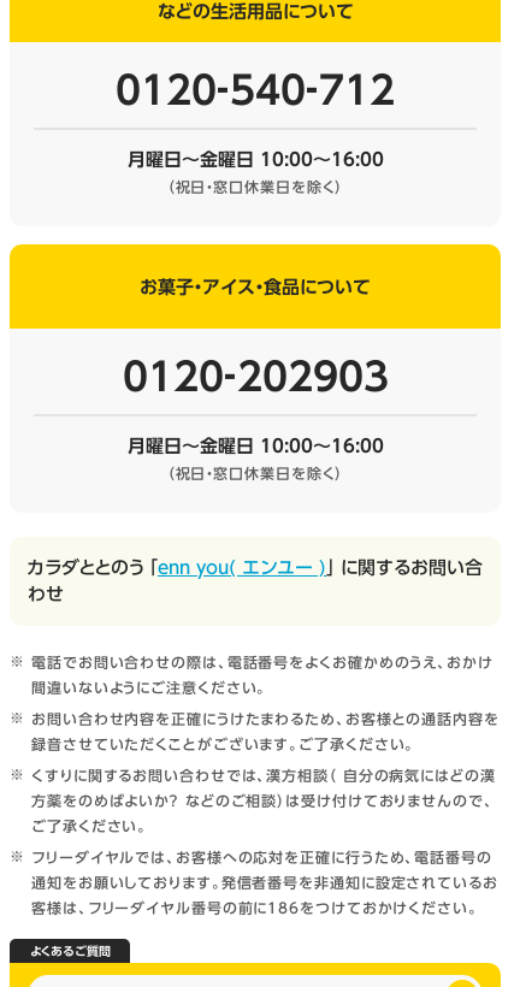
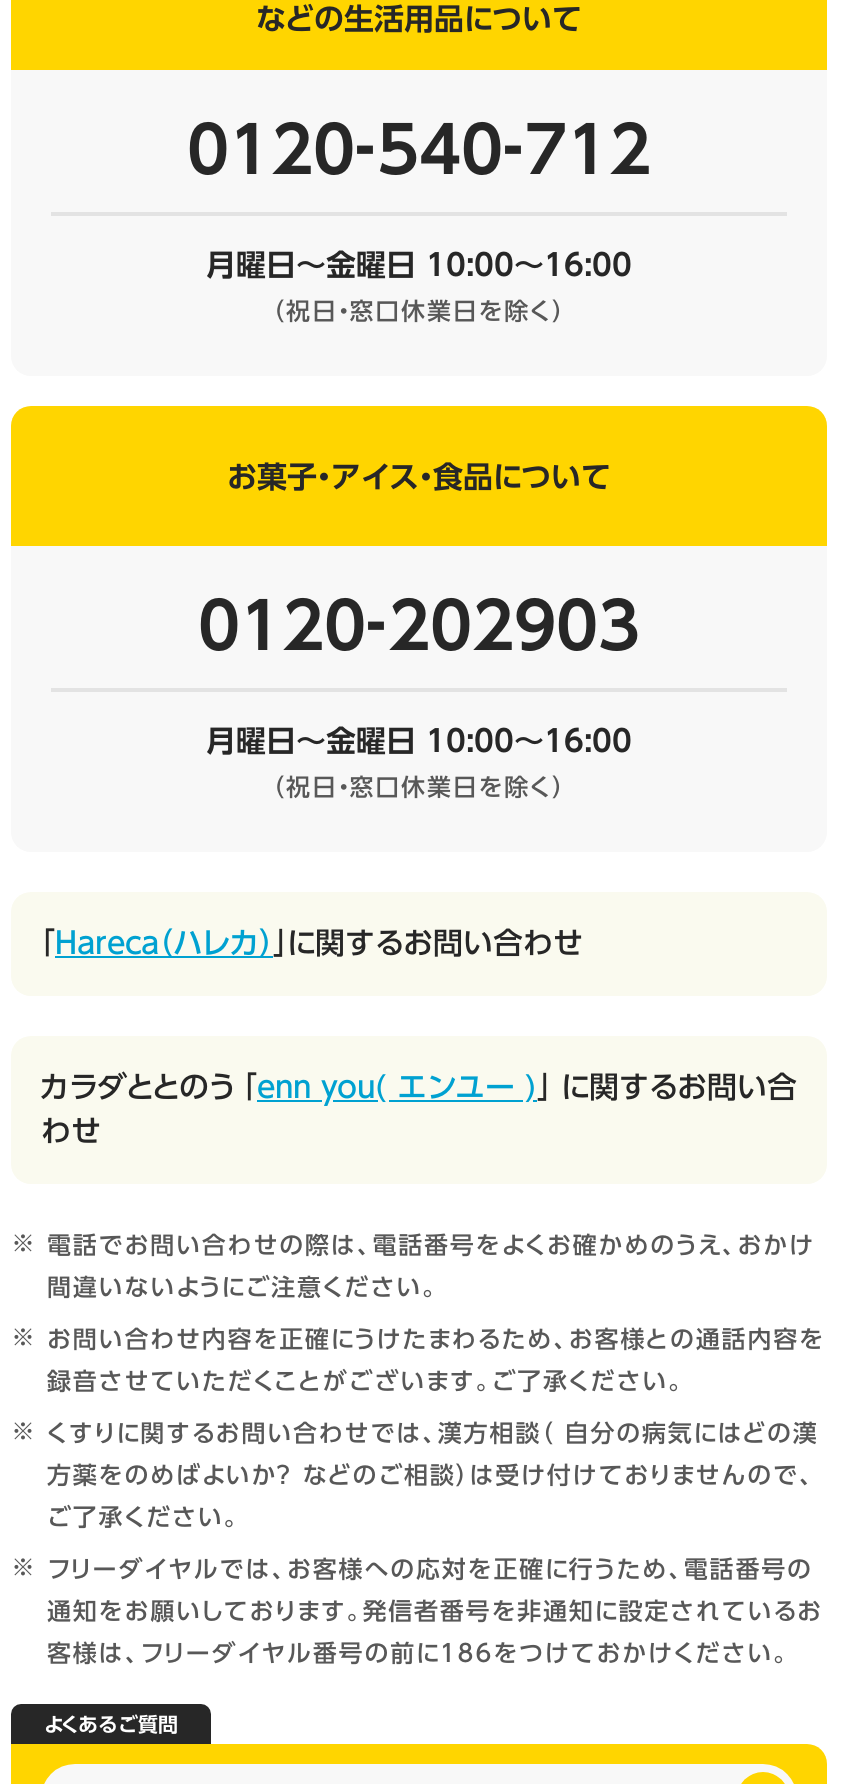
none -> [41,928,583,958] 「Hareca（ハレカ）」に関するお問い合わせ

